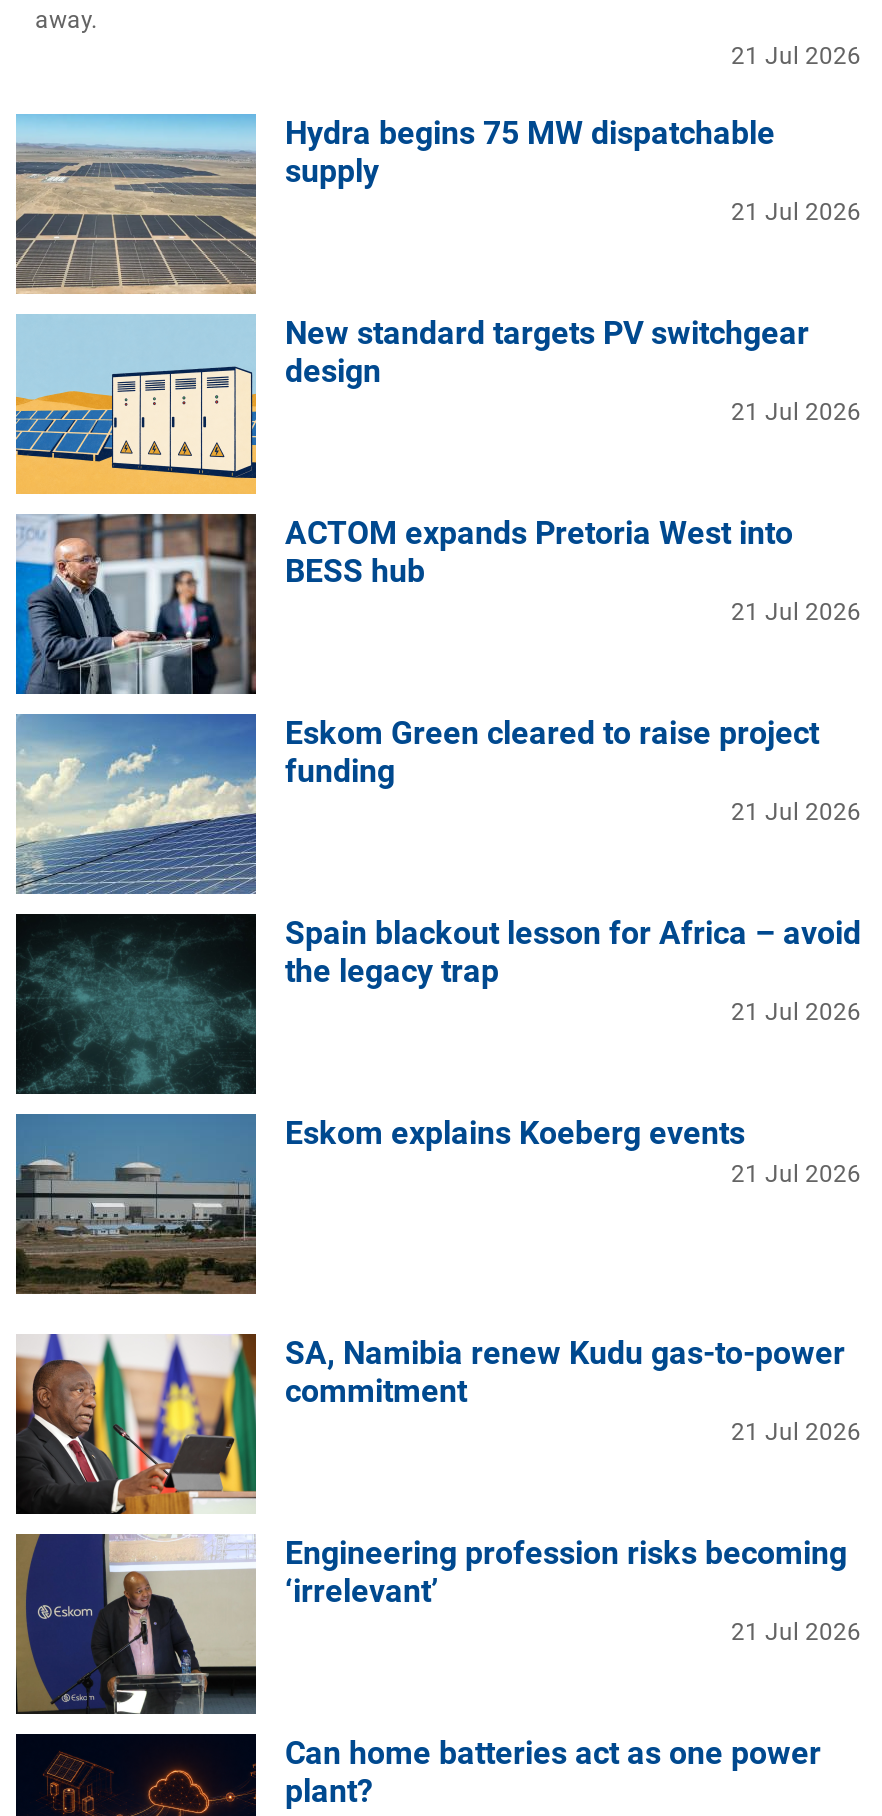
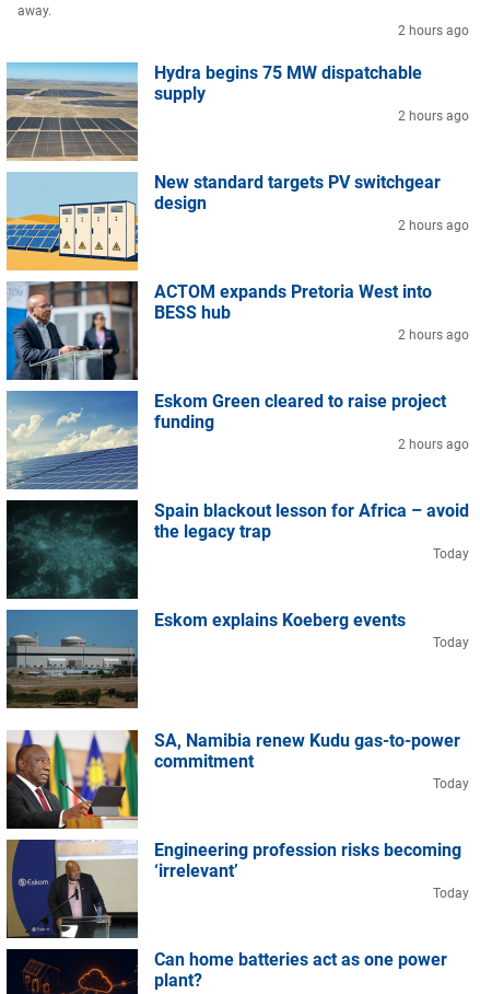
[731,42,861,70] 21 Jul 2026 -> [397,23,469,39] 2 hours ago
[731,198,861,226] 21 Jul 2026 -> [397,109,469,124] 2 hours ago
[731,398,861,426] 21 Jul 2026 -> [397,218,469,233] 2 hours ago
[731,598,861,626] 21 Jul 2026 -> [397,328,469,343] 2 hours ago
[731,798,861,826] 21 Jul 2026 -> [397,437,469,452] 2 hours ago
[731,998,861,1026] 21 Jul 2026 -> [432,546,469,562] Today
[731,1160,861,1188] 21 Jul 2026 -> [432,635,469,650] Today
[731,1418,861,1446] 21 Jul 2026 -> [432,776,469,792] Today
[731,1618,861,1646] 21 Jul 2026 -> [432,886,469,901] Today

